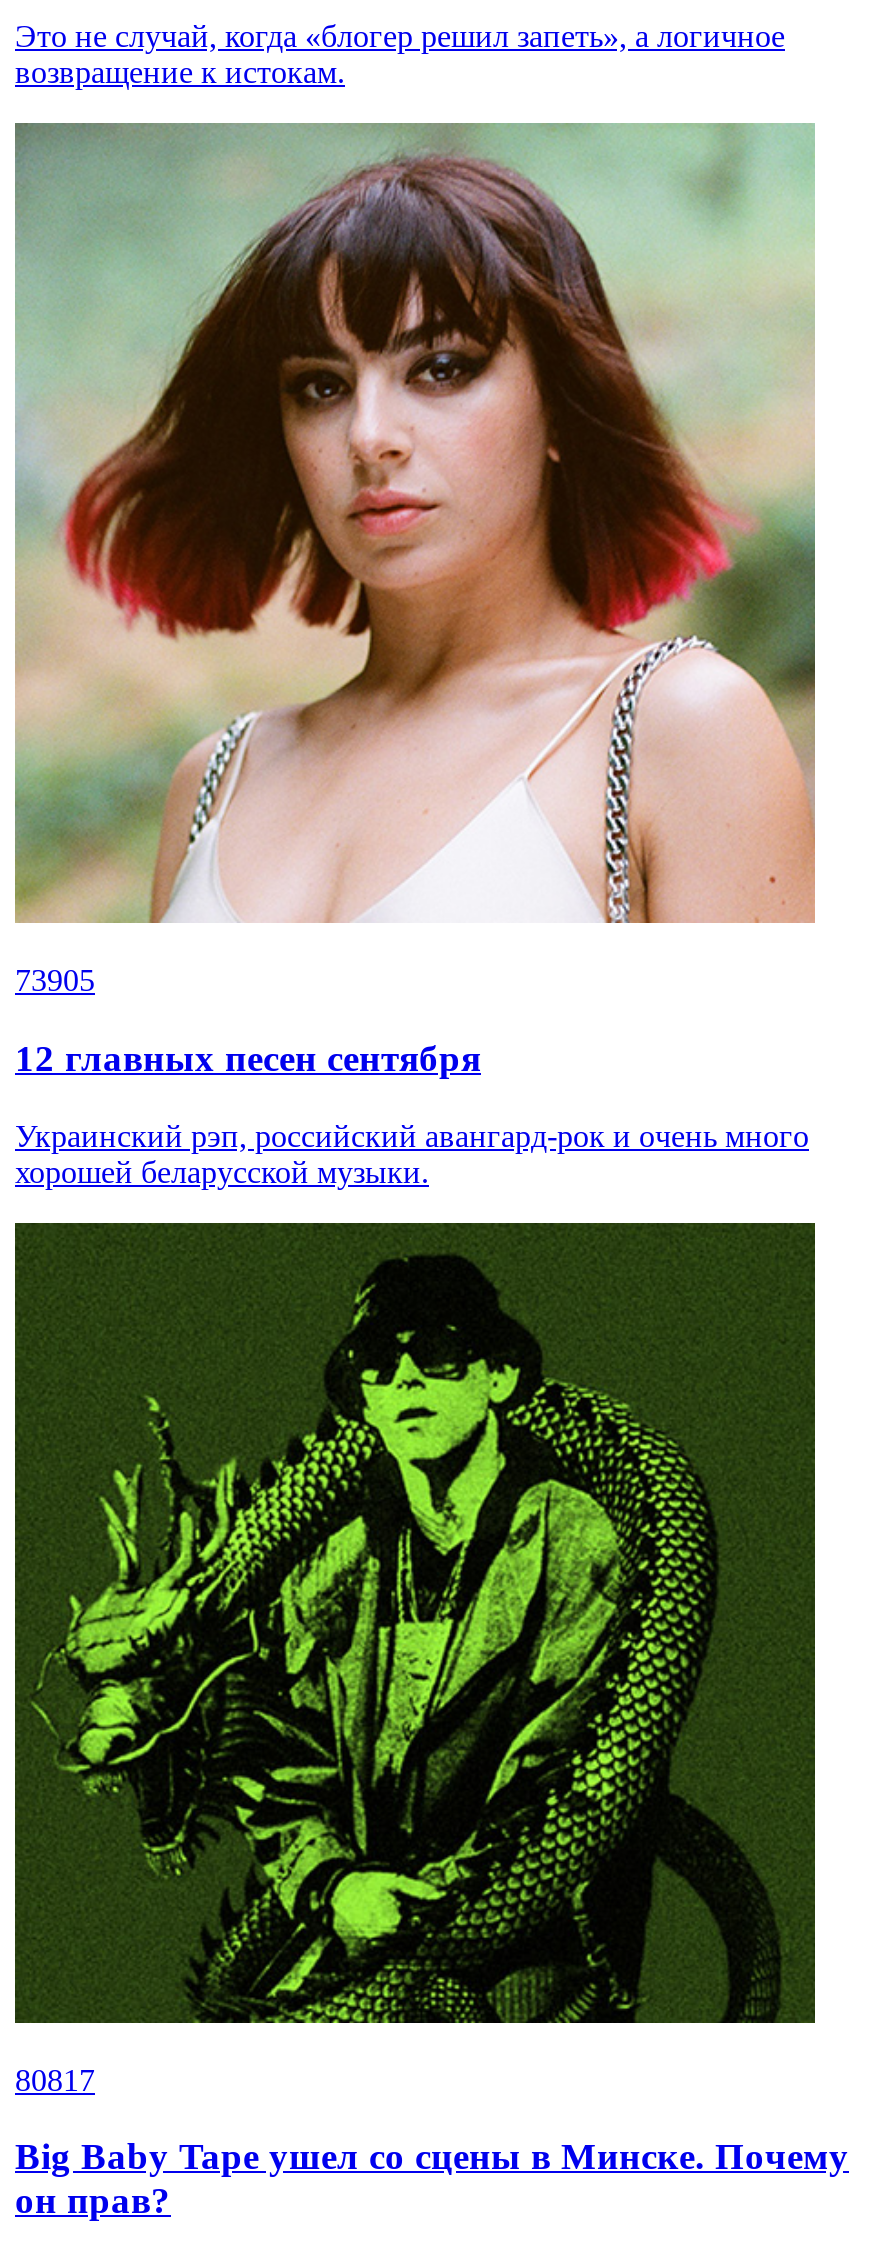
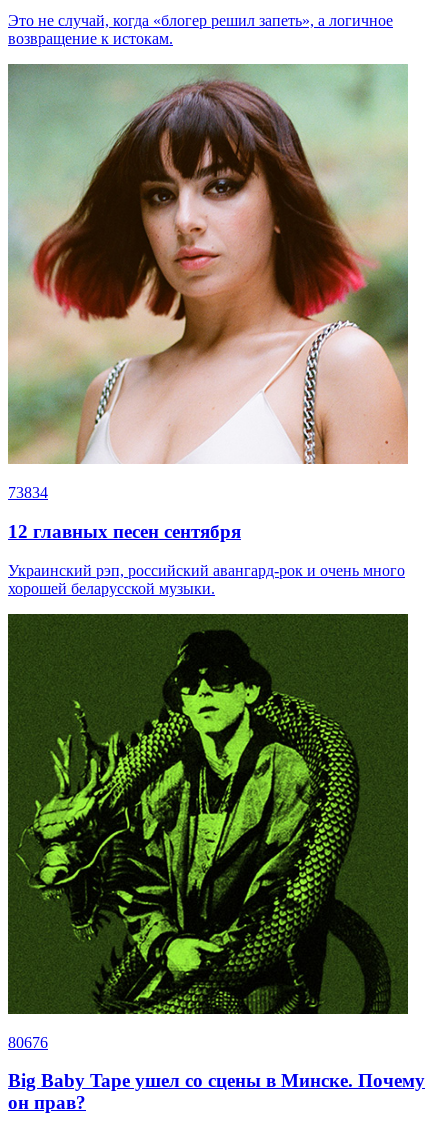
[15,963,95,997] 73905 -> [8,484,48,501] 73834
[15,2062,95,2096] 80817 -> [8,1034,48,1051] 80676

